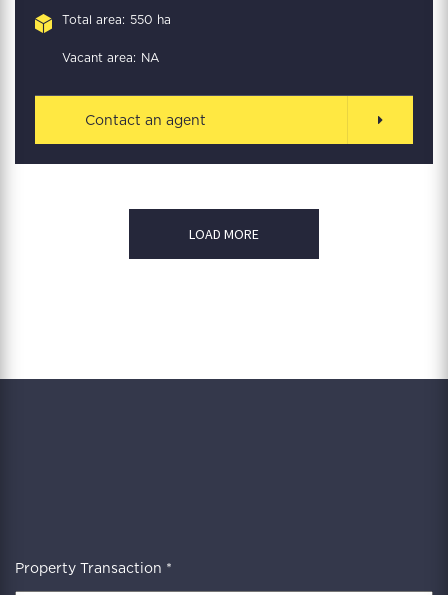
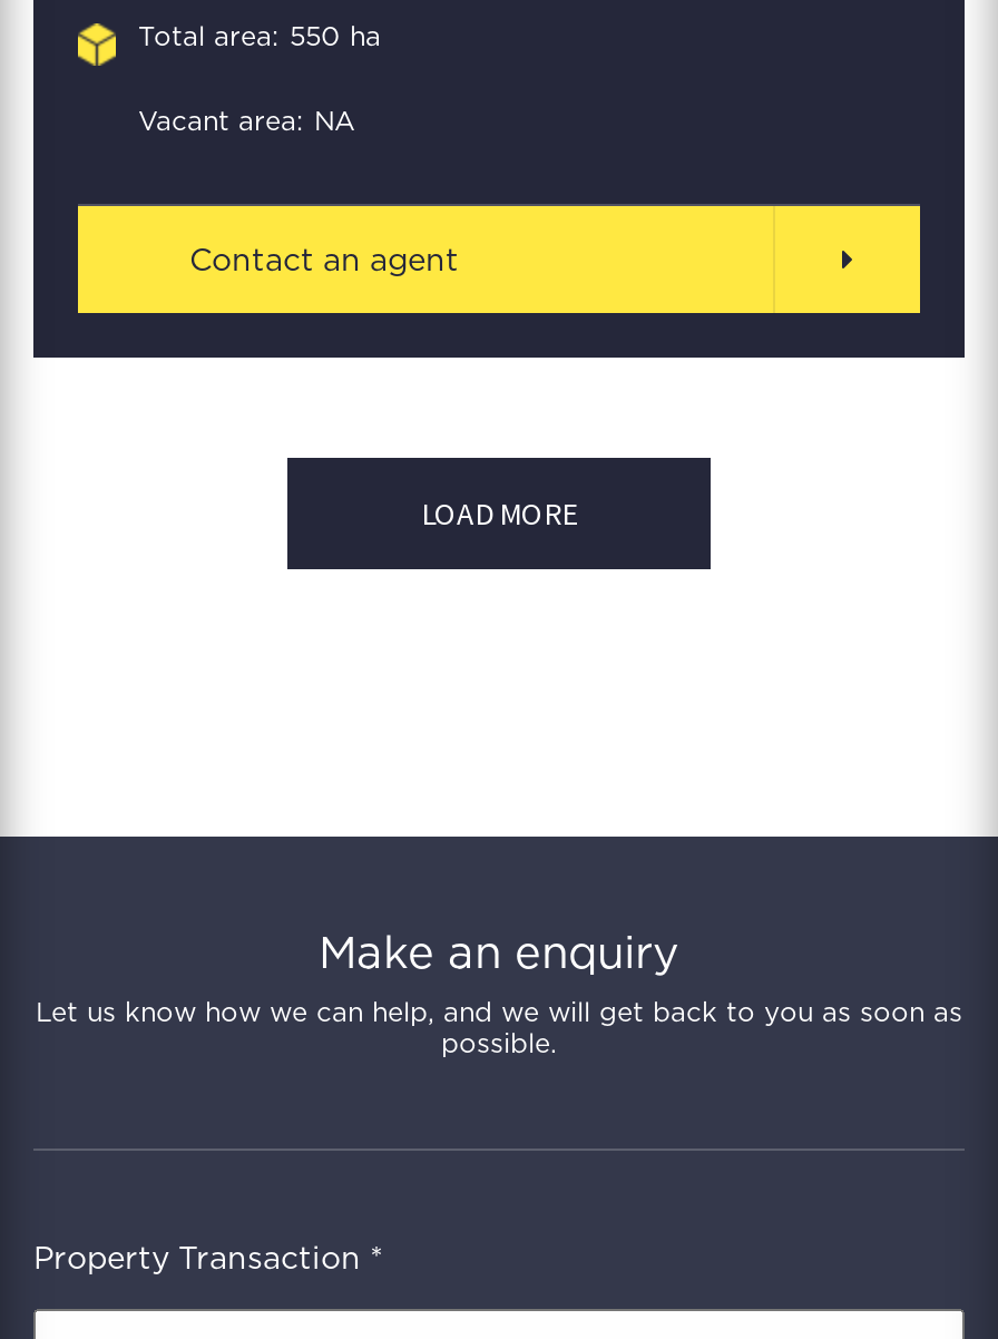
none -> [36,926,962,1059] Make an enquiry | Let us know how we can help, and we will get back to you as soon as | possible.

